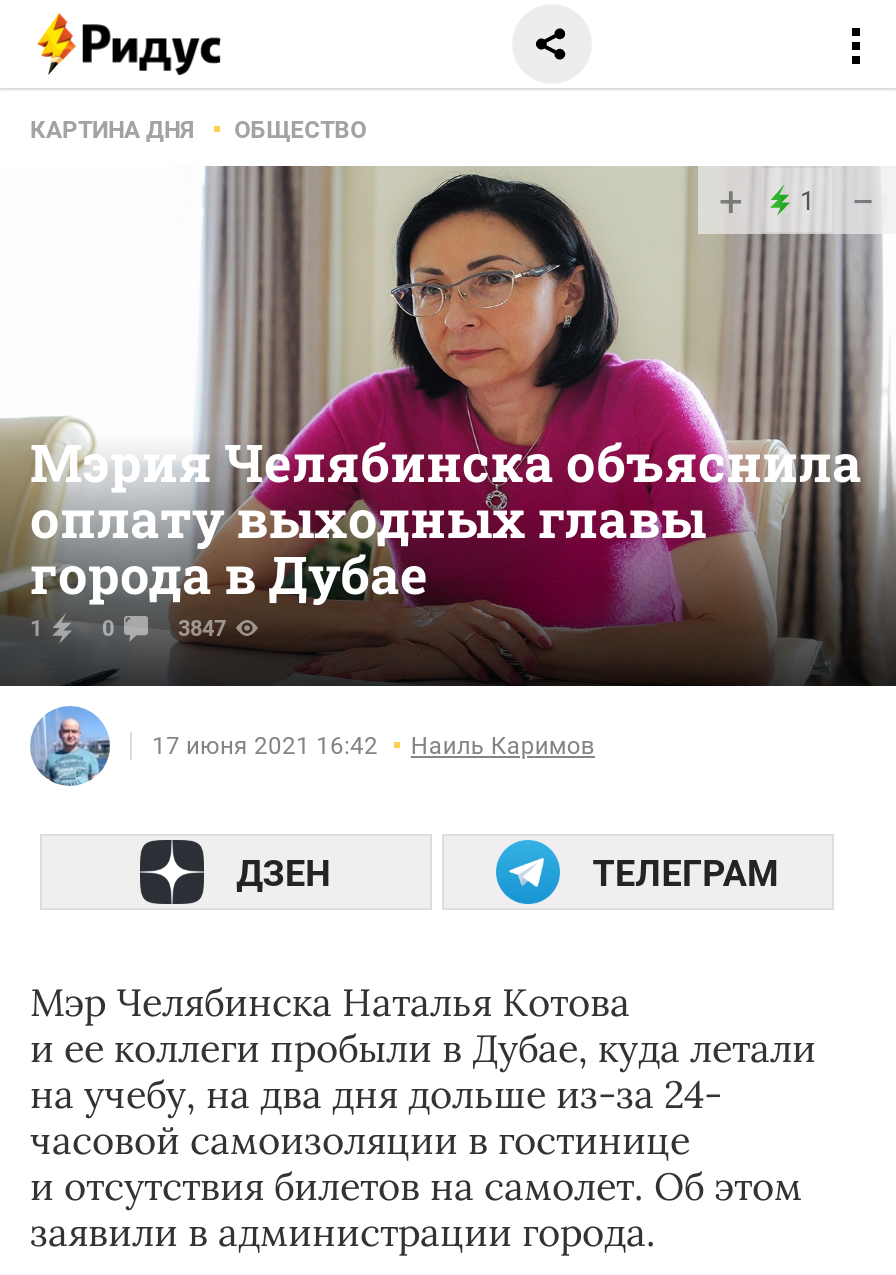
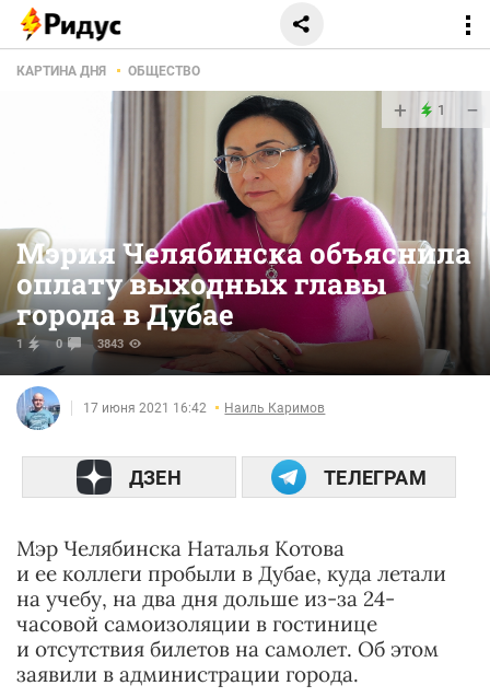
[178,616,226,642] 3847 -> [97,337,124,351] 3843

